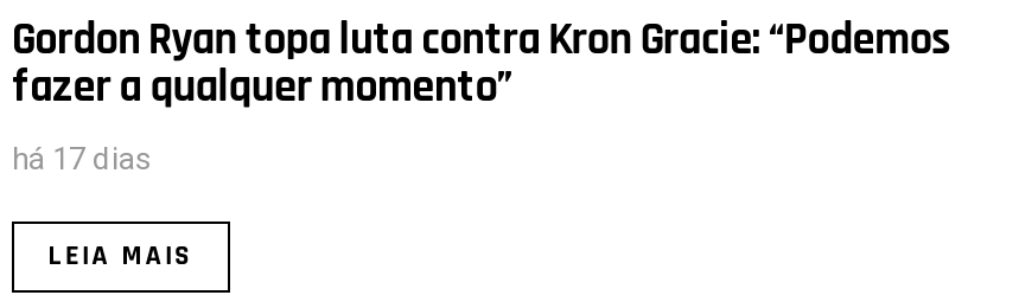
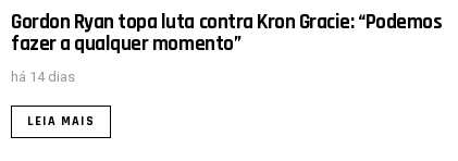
[12,141,152,177] há 17 dias -> [11,68,75,85] há 14 dias

